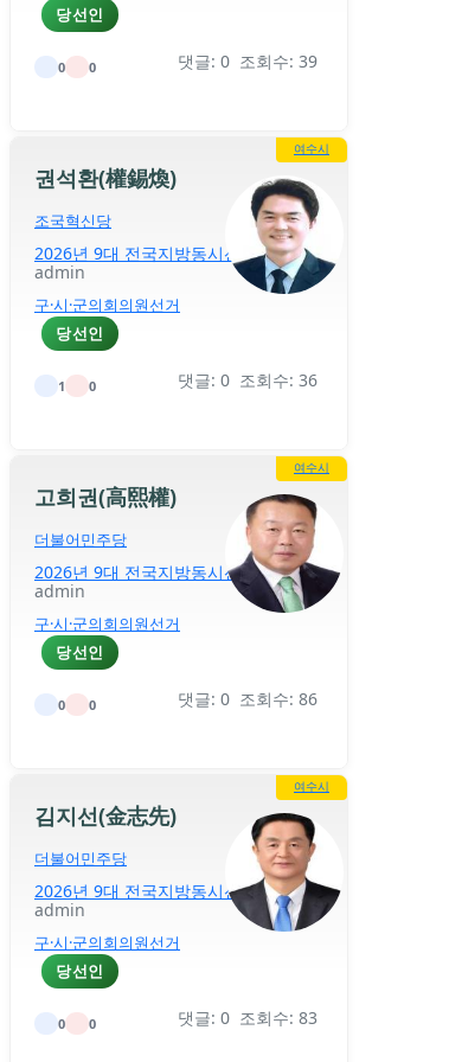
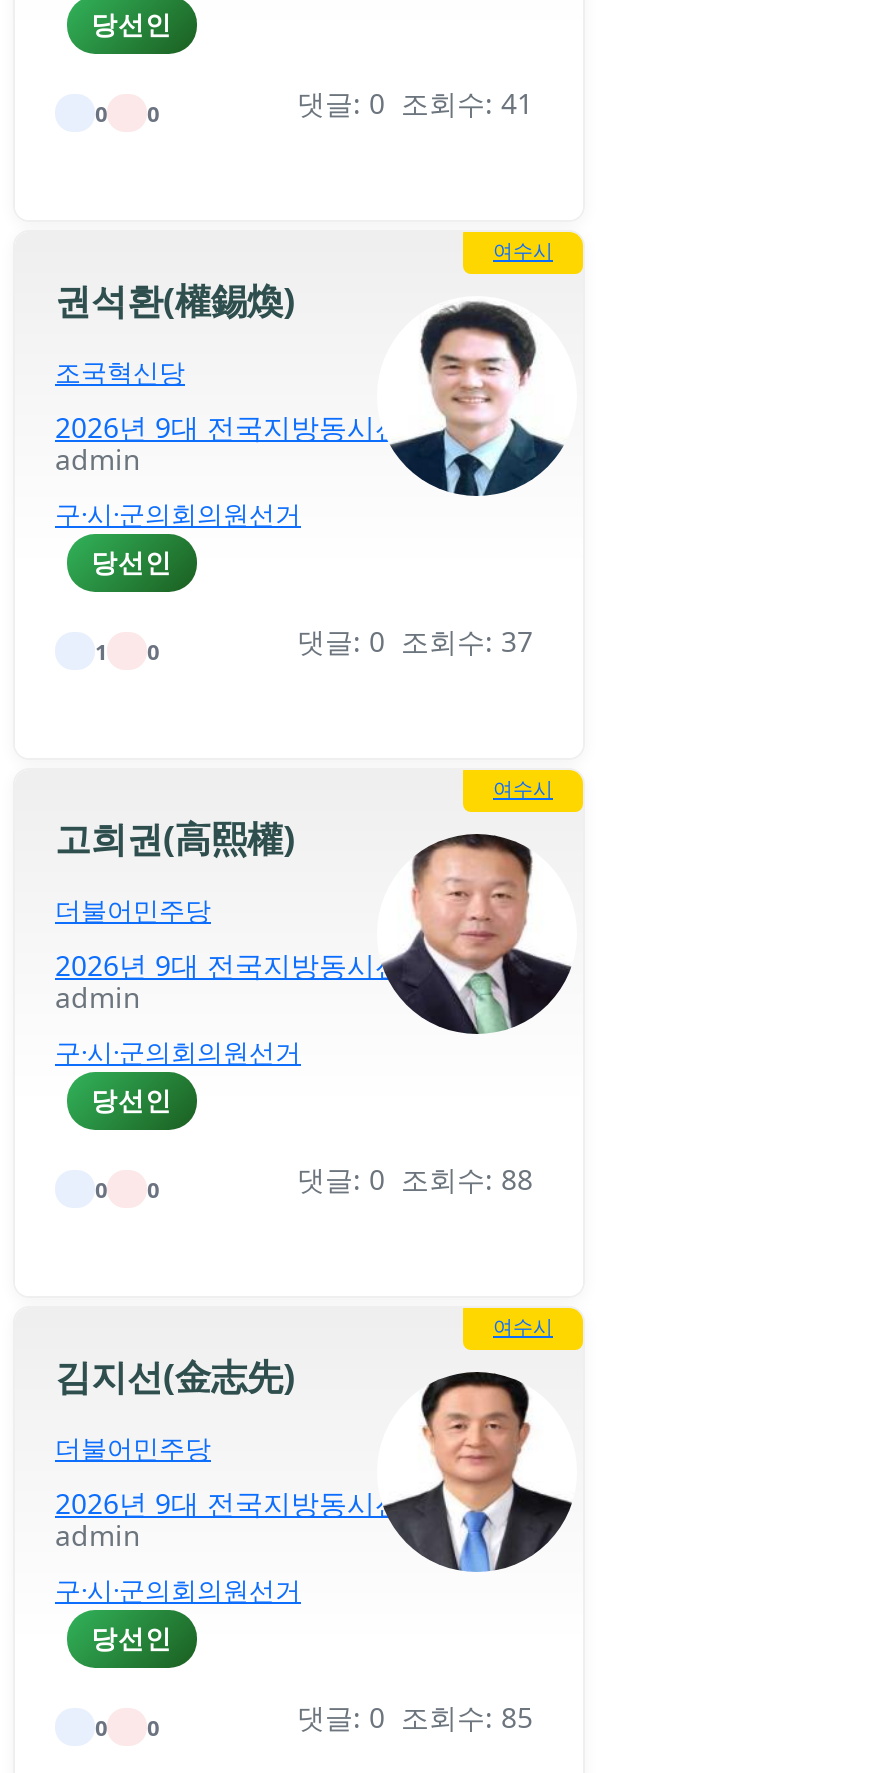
[178,50,317,73] 댓글: 0 조회수: 39 -> [297,85,533,123] 댓글: 0 조회수: 41
[178,369,317,392] 댓글: 0 조회수: 36 -> [297,623,533,661] 댓글: 0 조회수: 37
[178,688,317,710] 댓글: 0 조회수: 86 -> [297,1161,533,1199] 댓글: 0 조회수: 88
[178,1007,317,1029] 댓글: 0 조회수: 83 -> [297,1699,533,1737] 댓글: 0 조회수: 85

